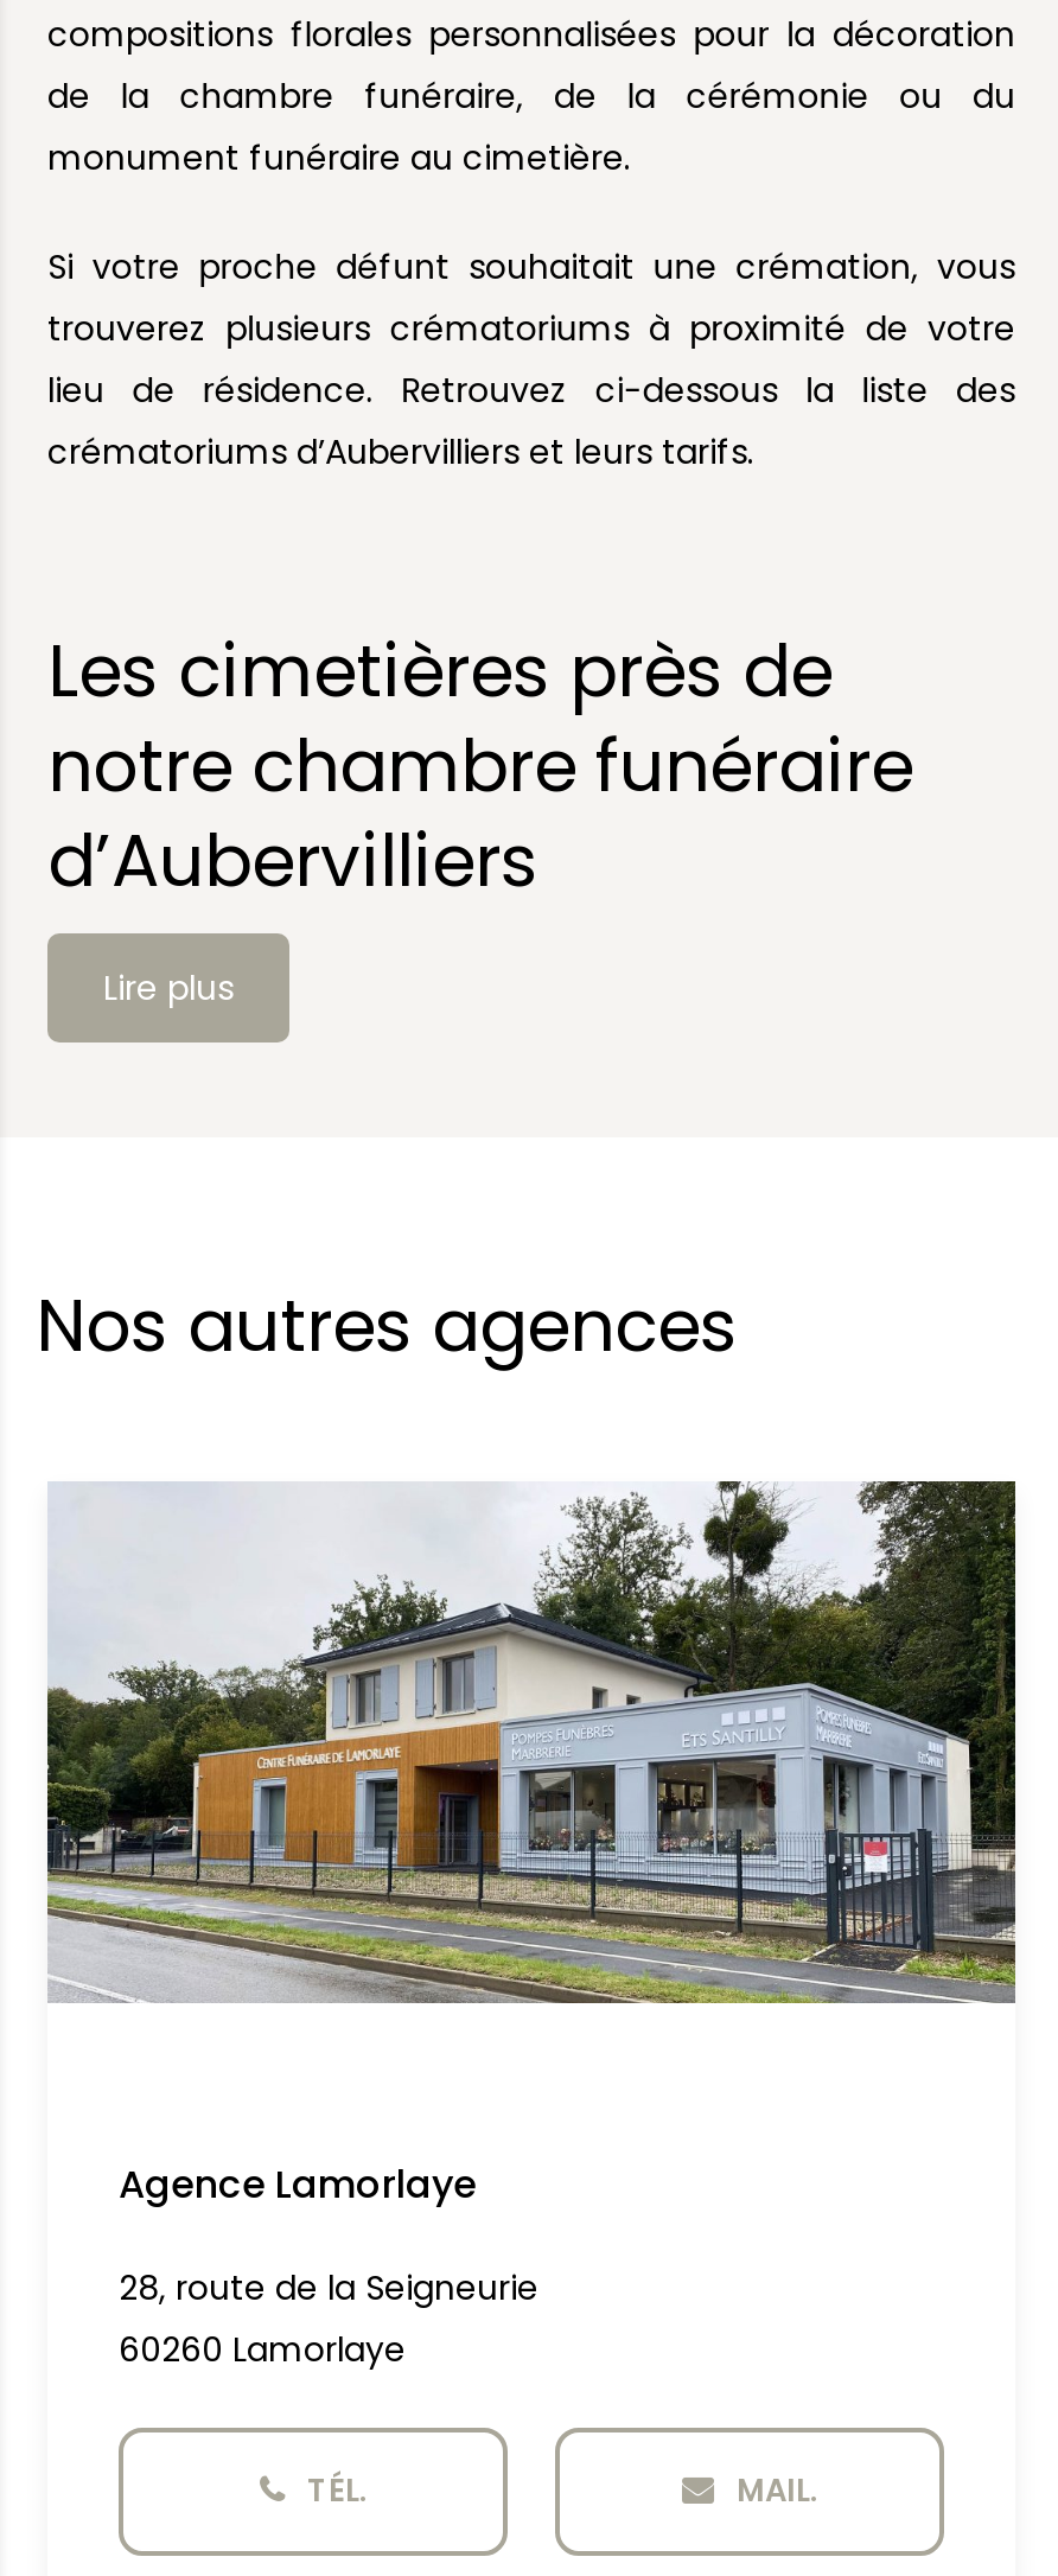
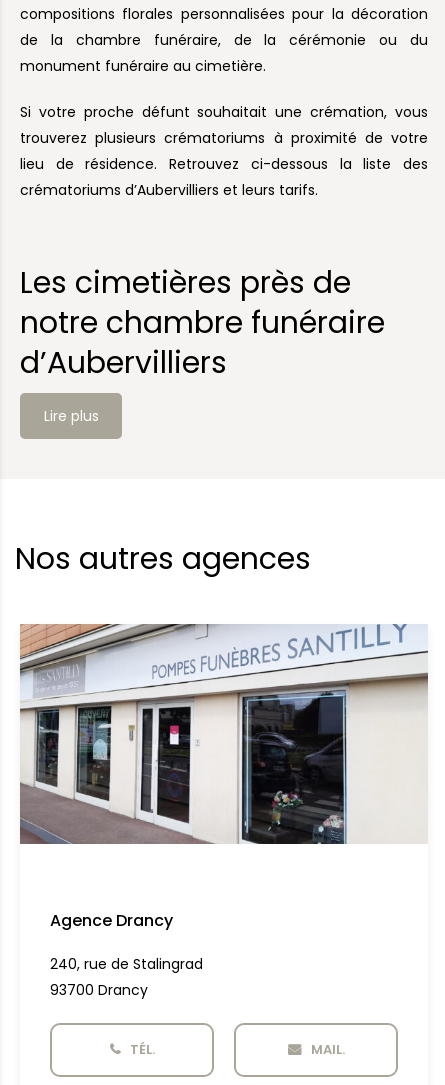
[45,1478,1018,2007] [image] -> [19,623,429,845] [image]
[119,2156,477,2211] Agence Lamorlaye -> [50,909,173,932] Agence Drancy
[119,2263,538,2372] 28, route de la Seigneurie | 60260 Lamorlaye -> [50,954,203,1000] 240, rue de Stalingrad | 93700 Drancy

